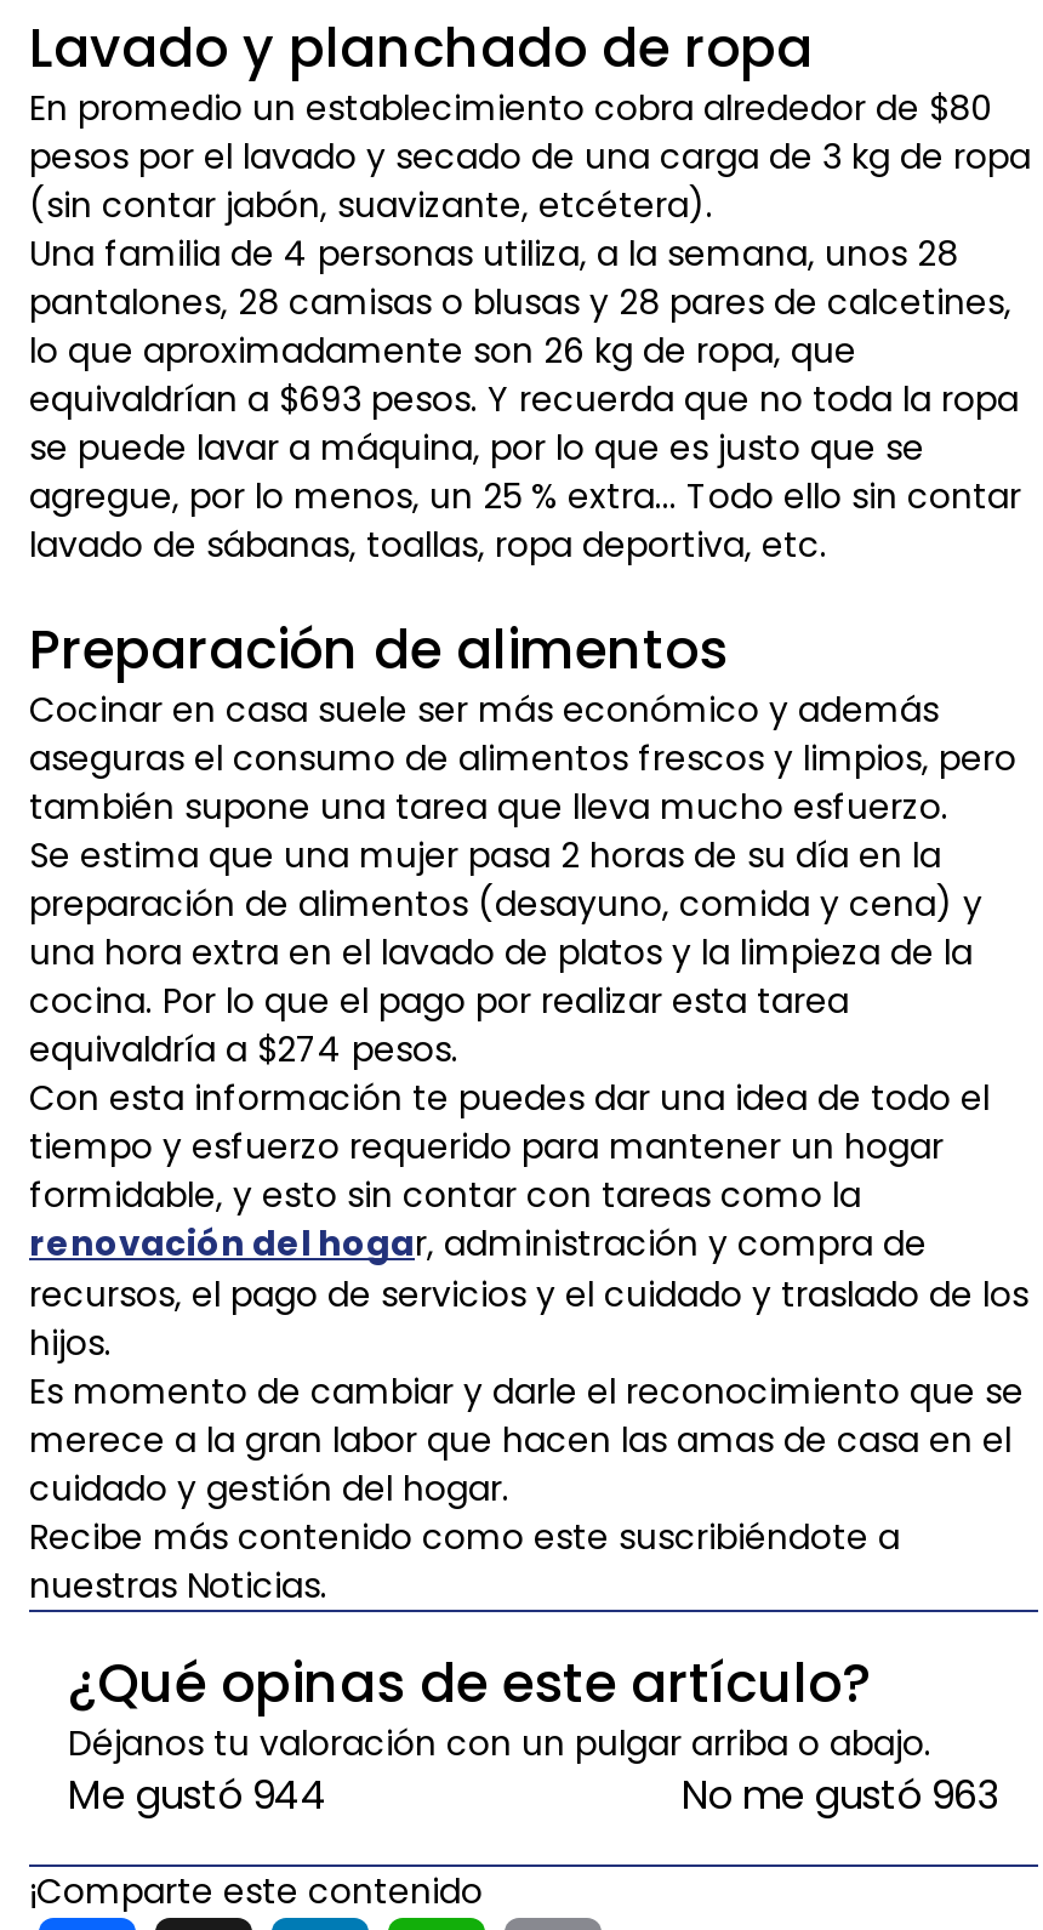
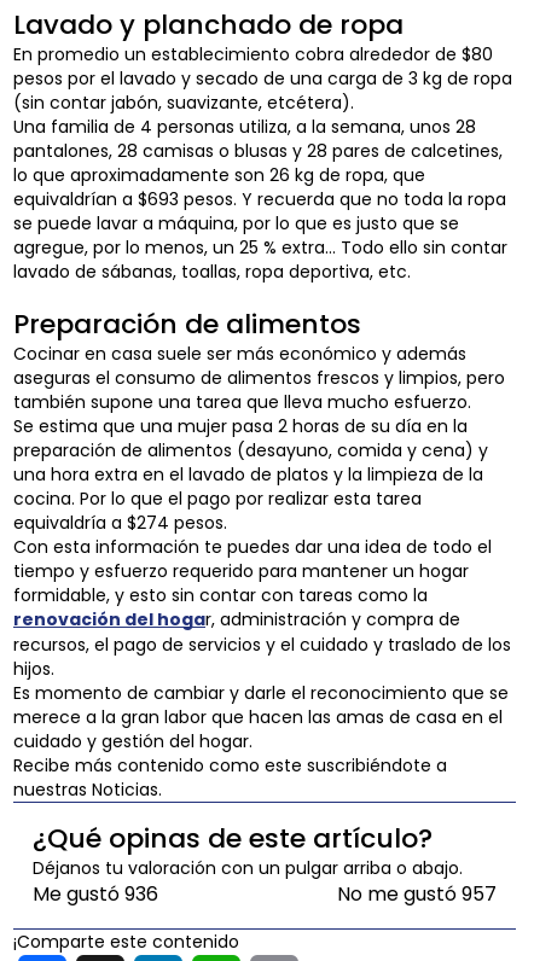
[68,1767,327,1823] Me gustó 944 -> [33,880,158,908] Me gustó 936
[682,1767,999,1823] No me gustó 963 -> [337,880,497,908] No me gustó 957

